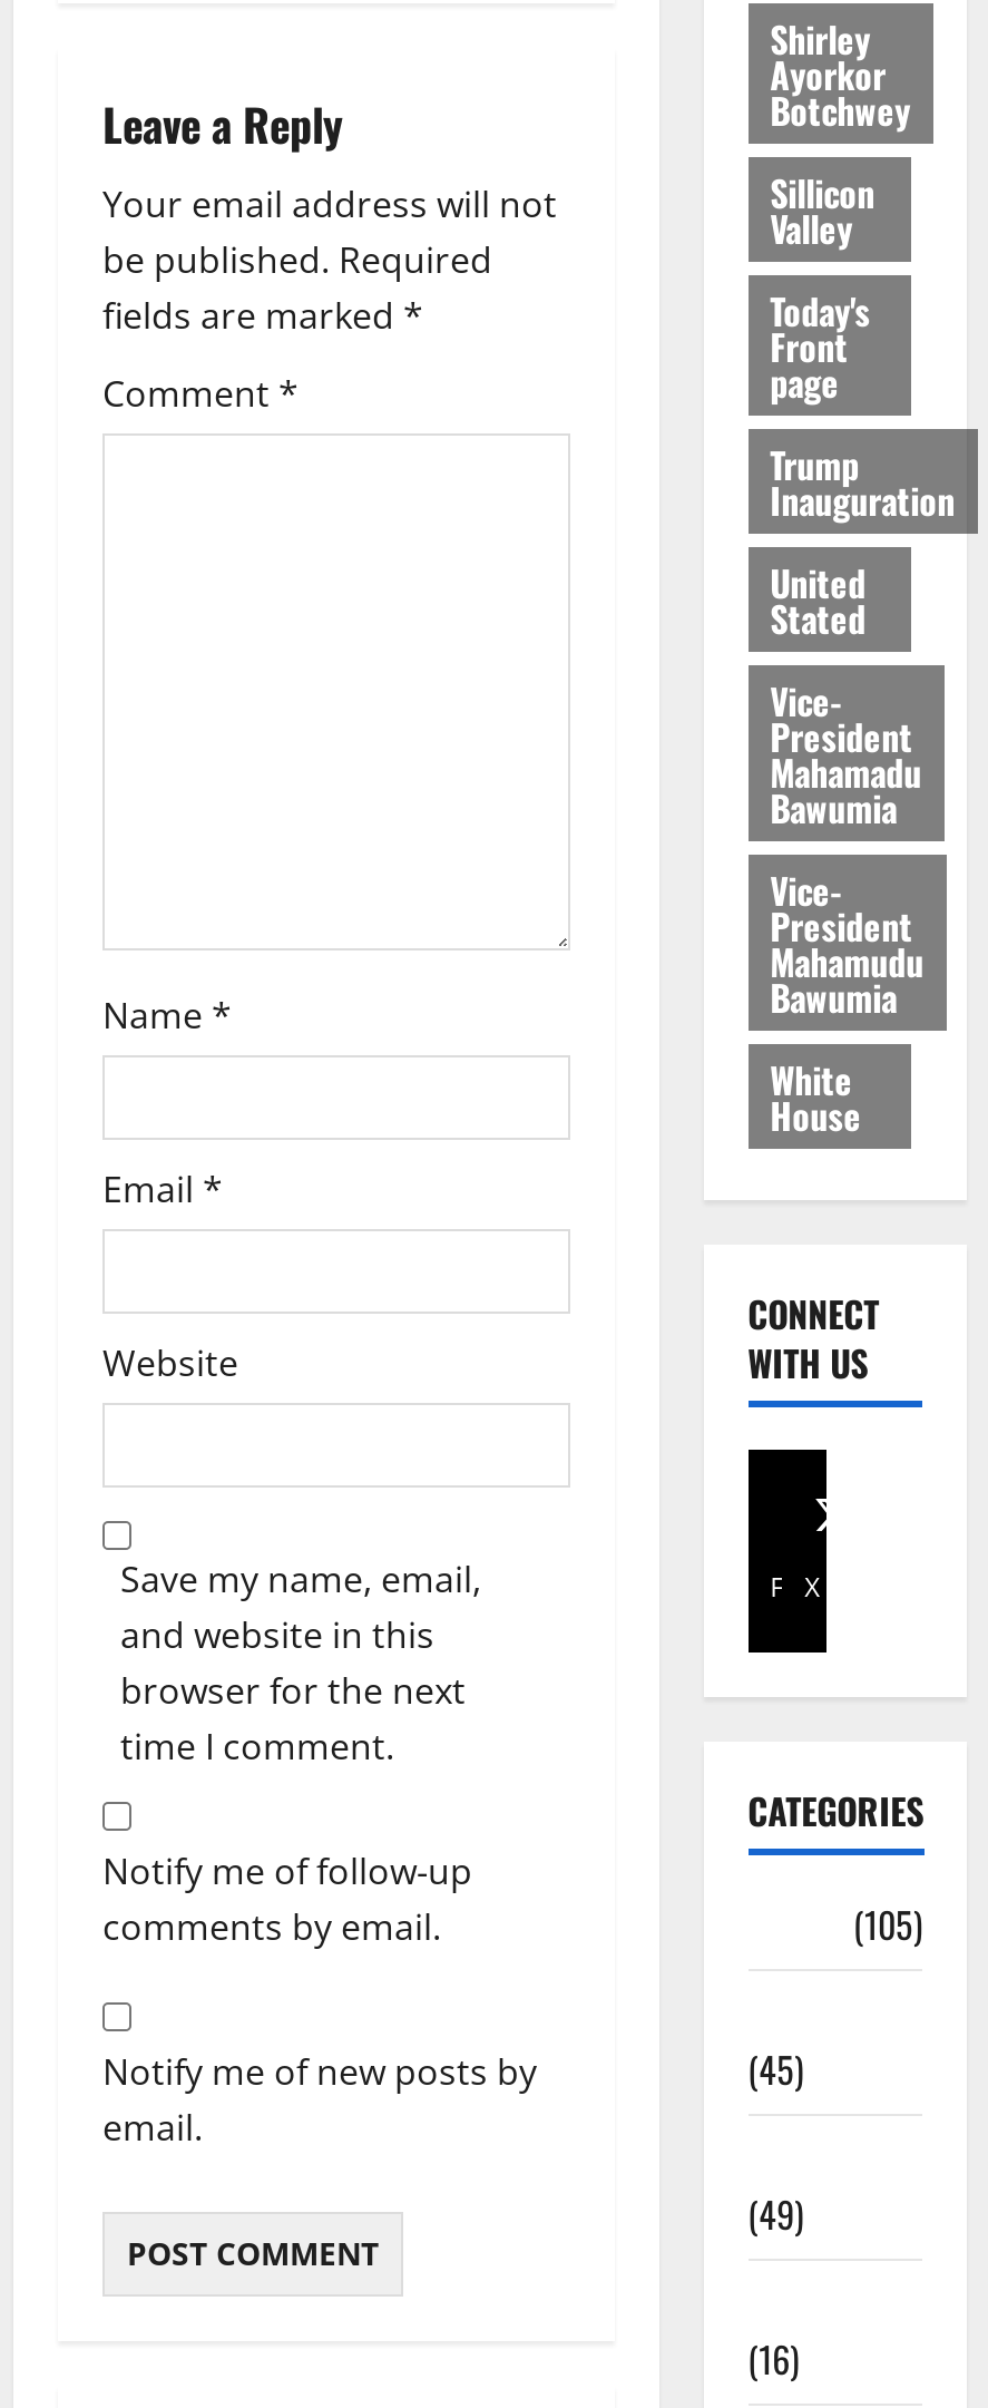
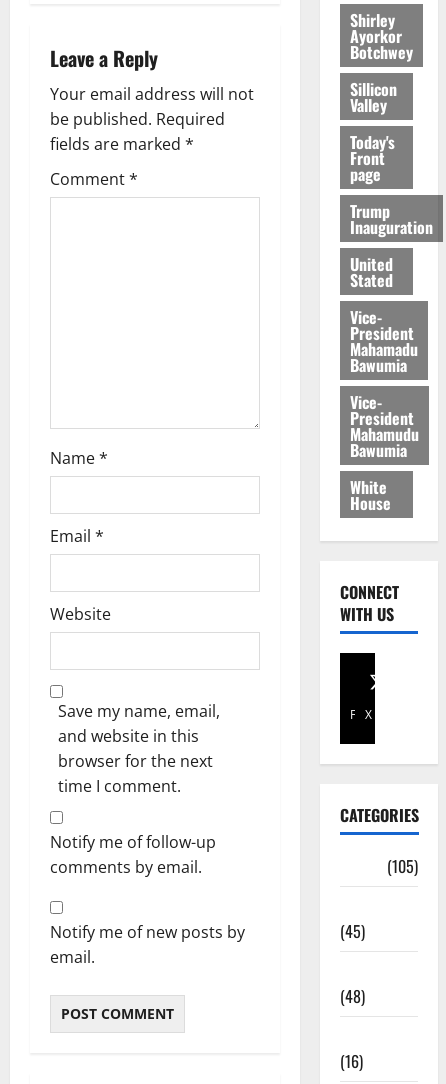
[748,2188,803,2241] (49) -> [340,984,365,1008] (48)

